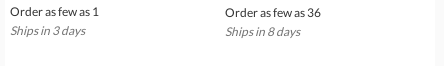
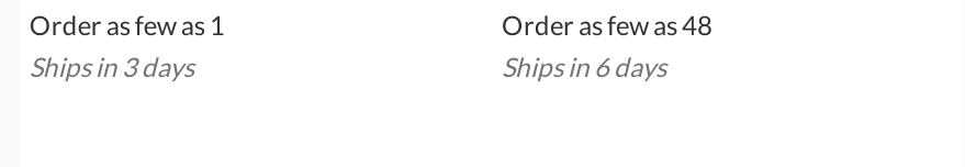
[225,5,321,39] Order as few as 36 | Ships in 8 days -> [502,9,712,84] Order as few as 48 | Ships in 6 days

